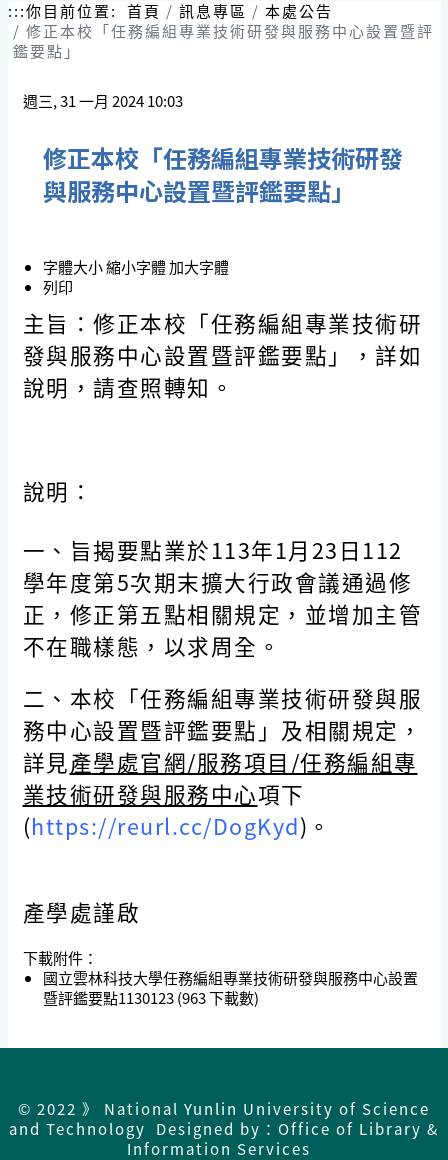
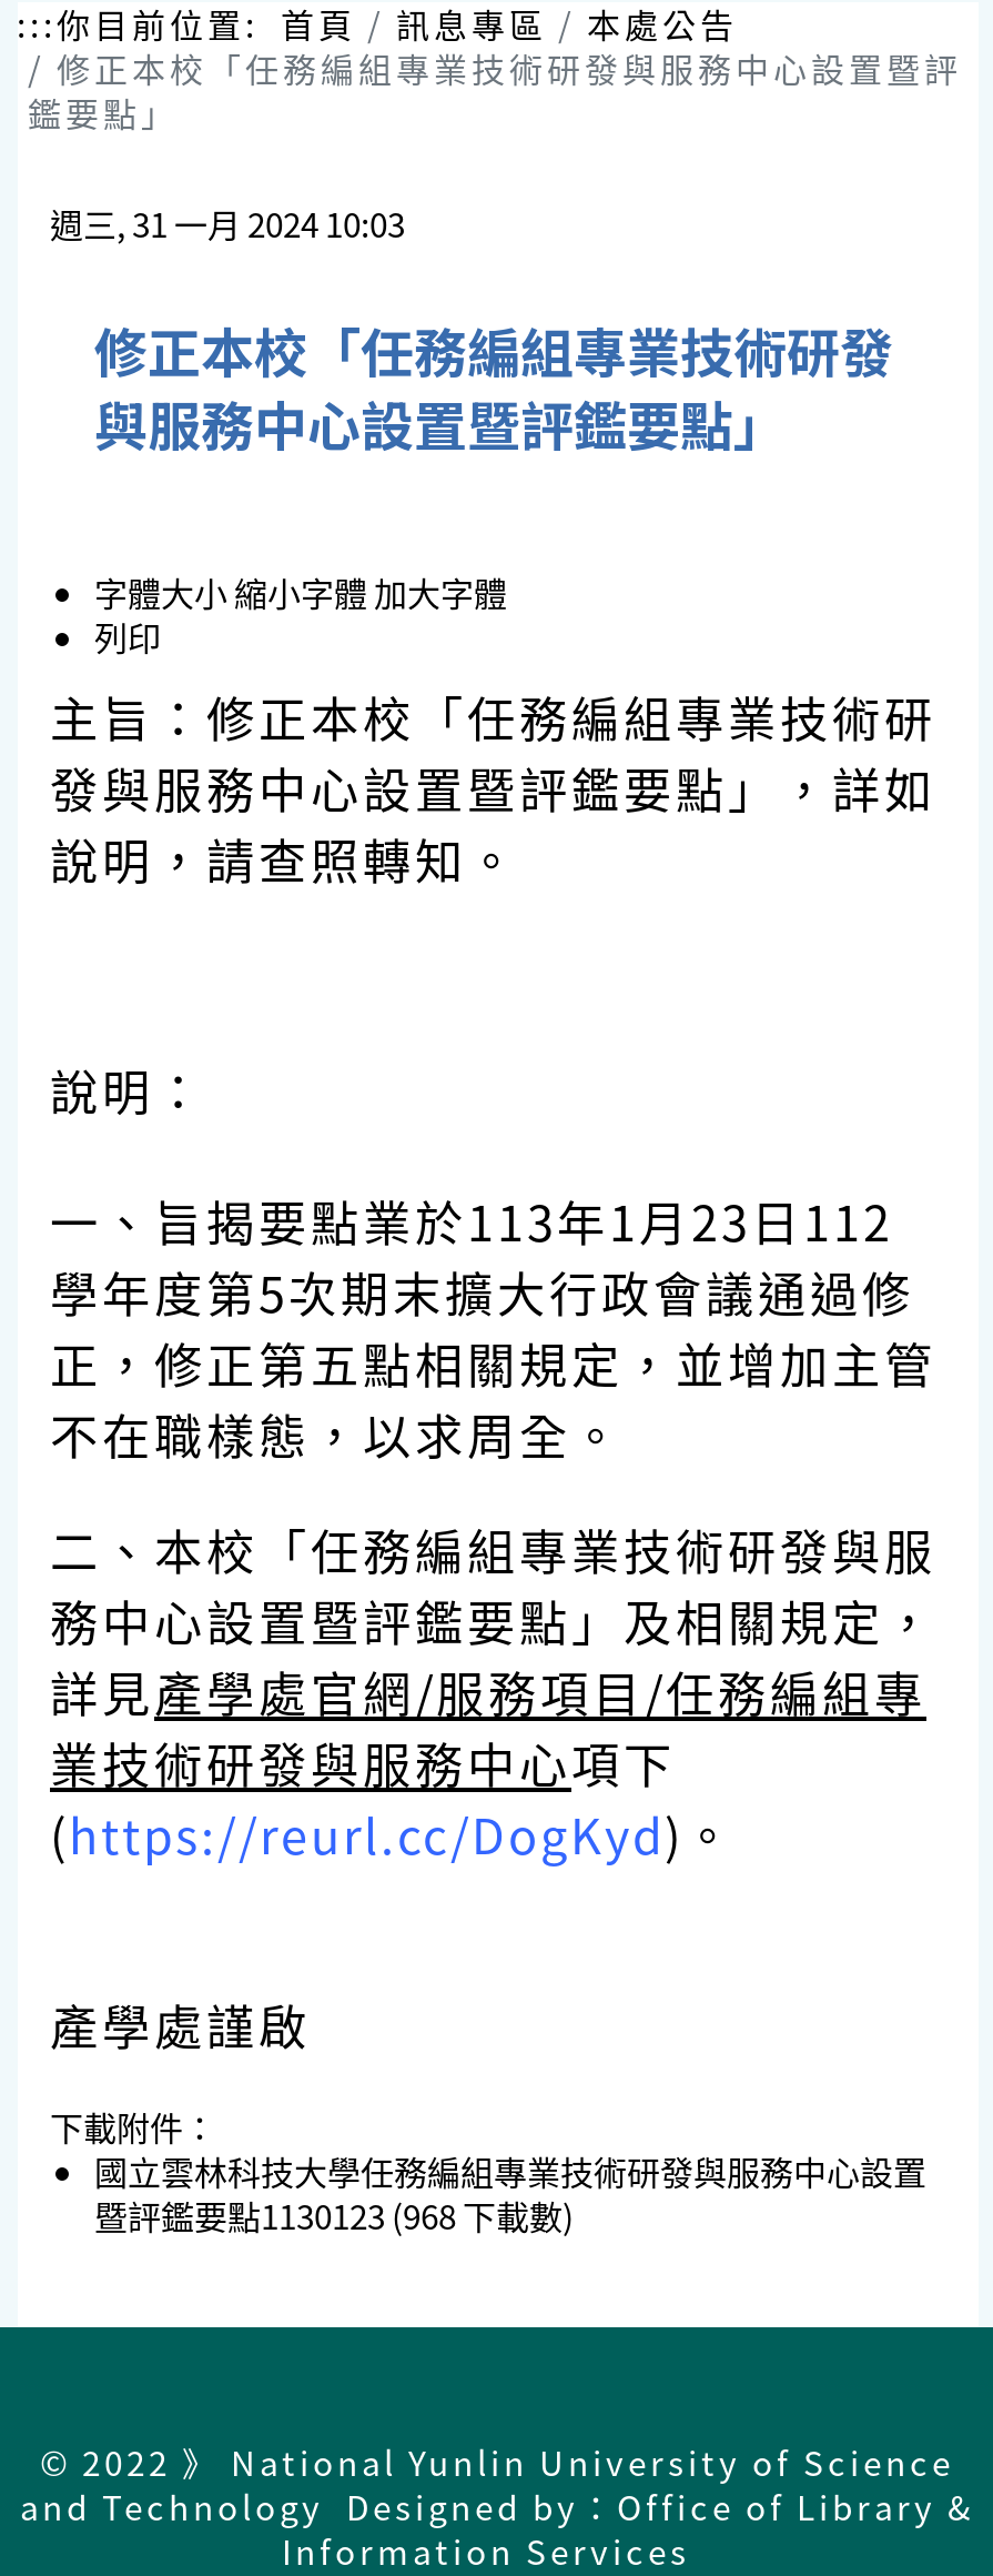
[42,987,258,1008] 暨評鑑要點1130123 (963 下載數) -> [94,2192,574,2238] 暨評鑑要點1130123 (968 下載數)

